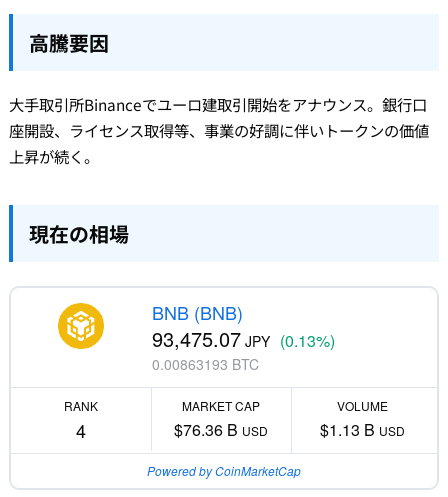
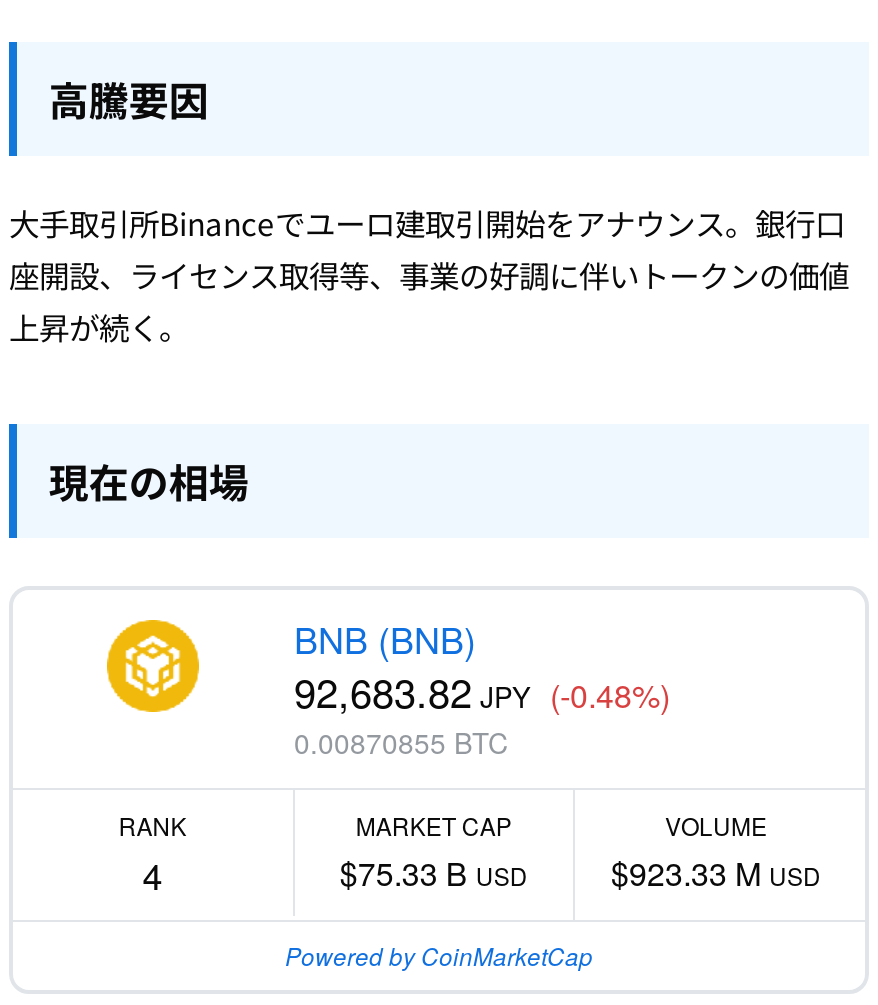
[151,324,334,353] 93,475.07 JPY (0.13%) -> [294,663,670,721] 92,683.82 JPY (-0.48%)
[151,354,258,374] 0.00863193 BTC -> [294,723,508,763] 0.00870855 BTC
[174,418,268,441] $76.36 B USD -> [340,851,528,897] $75.33 B USD
[320,418,405,441] $1.13 B USD -> [611,851,821,897] $923.33 M USD

